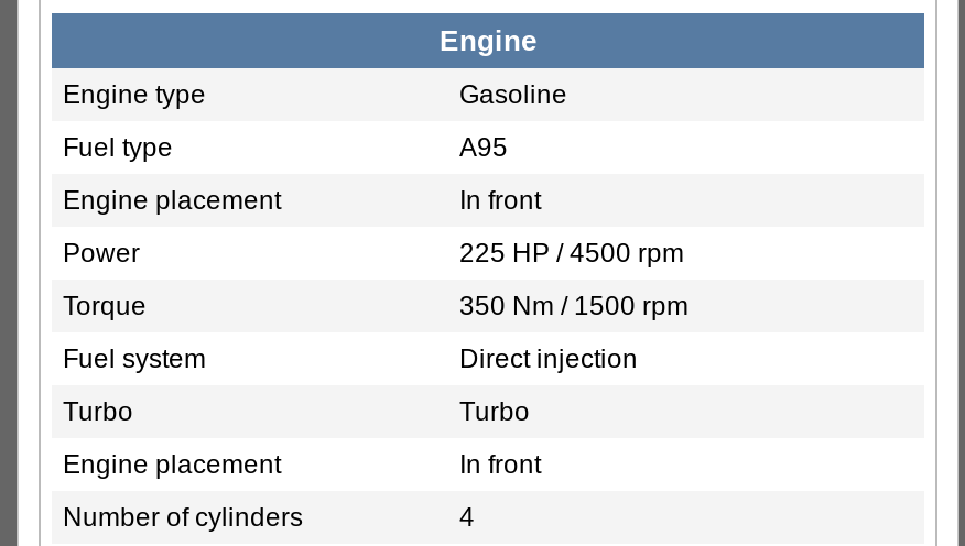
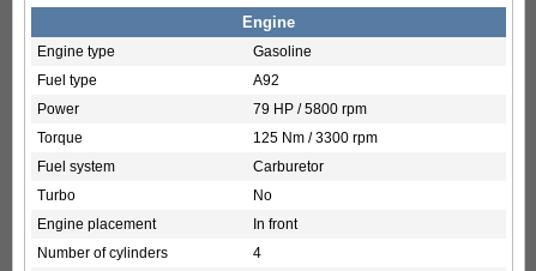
[63,133,541,216] A95 | Engine placement | In front -> [253,72,279,89] A92
[459,238,684,269] 225 HP / 4500 rpm -> [253,101,367,118] 79 HP / 5800 rpm
[459,291,688,322] 350 Nm / 1500 rpm -> [253,130,378,147] 125 Nm / 3300 rpm
[459,344,638,375] Direct injection -> [253,159,324,175] Carburetor
[459,397,530,428] Turbo -> [253,187,272,204] No

